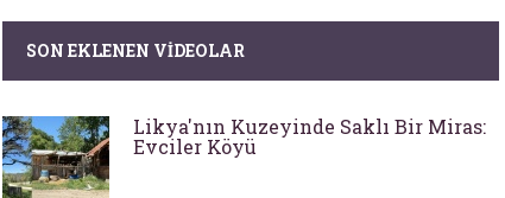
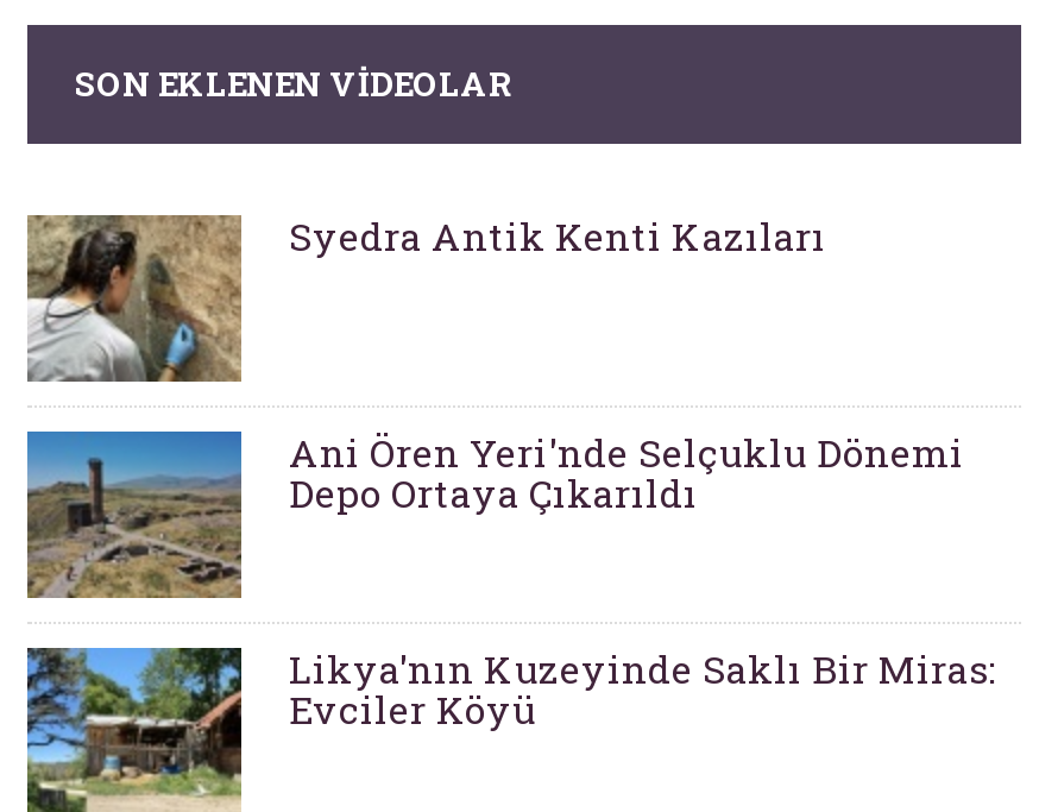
none -> [25,210,826,384] [image] | Syedra Antik Kenti Kazıları
none -> [25,426,964,600] [image] | Ani Ören Yeri'nde Selçuklu Dönemi | Depo Ortaya Çıkarıldı

